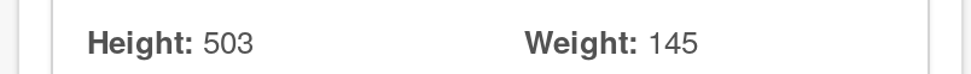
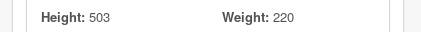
[524,17,698,63] Weight: 145 -> [222,7,294,26] Weight: 220

